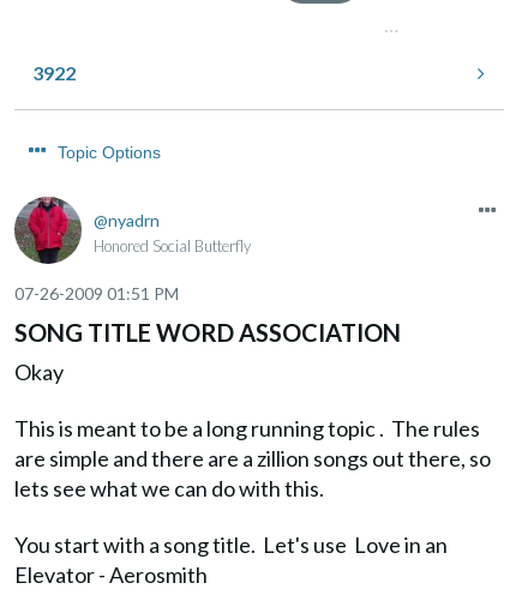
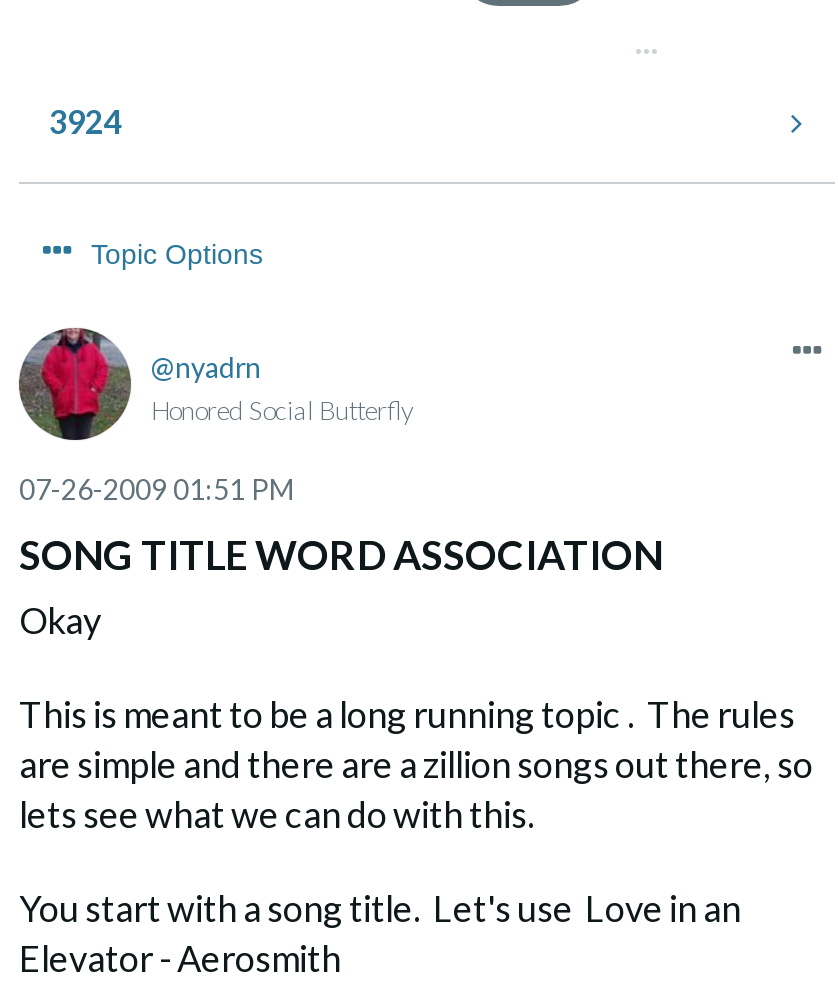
[32,61,76,84] 3922 -> [49,101,121,139] 3924

